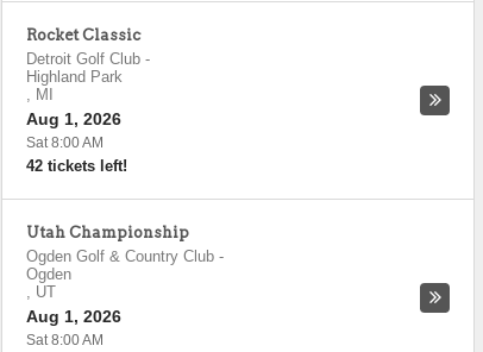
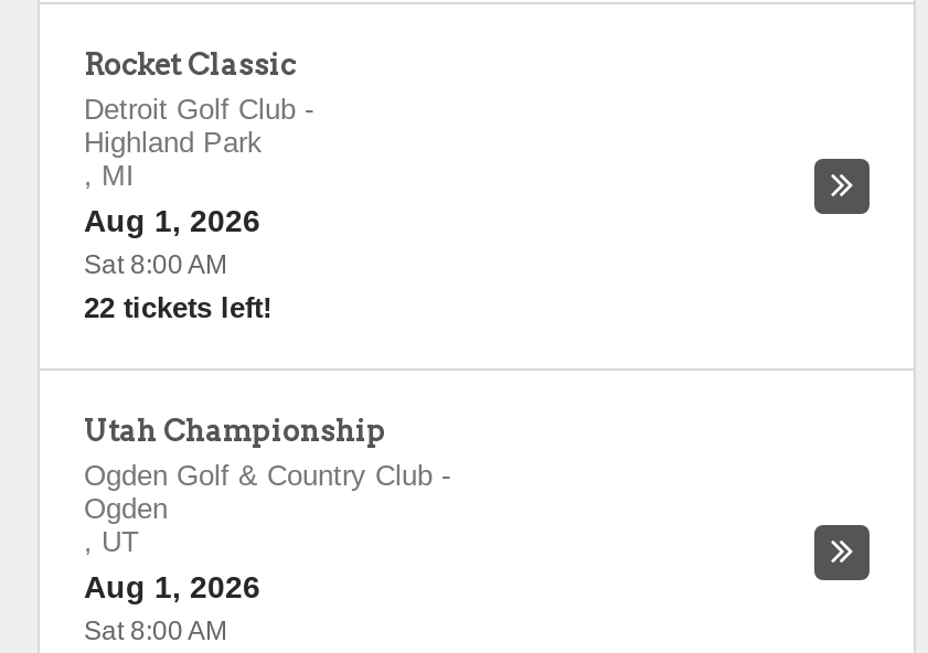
[26,157,127,175] 42 tickets left! -> [84,291,271,324] 22 tickets left!

